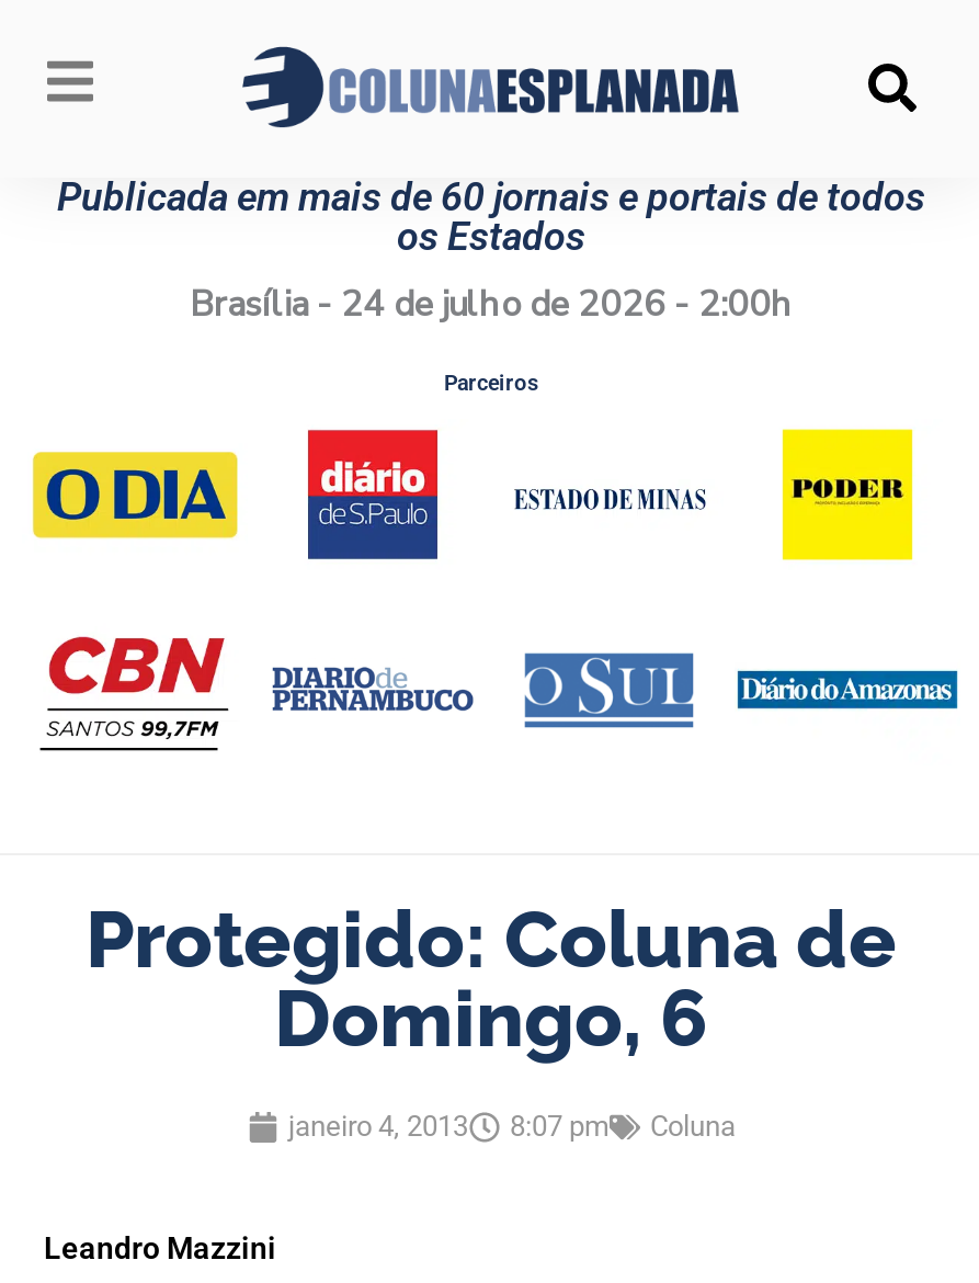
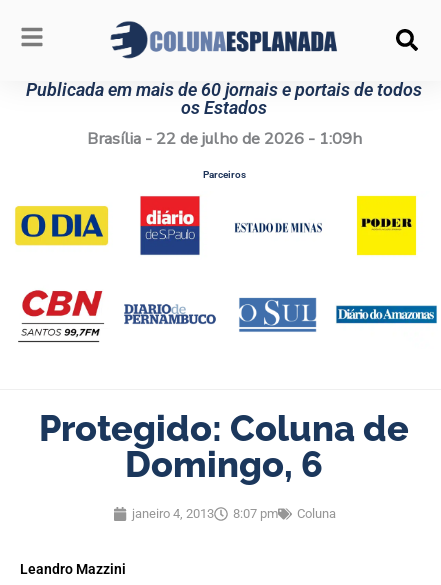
[190,279,793,329] Brasília - 24 de julho de 2026 - 2:00h -> [86,127,361,150] Brasília - 22 de julho de 2026 - 1:09h

